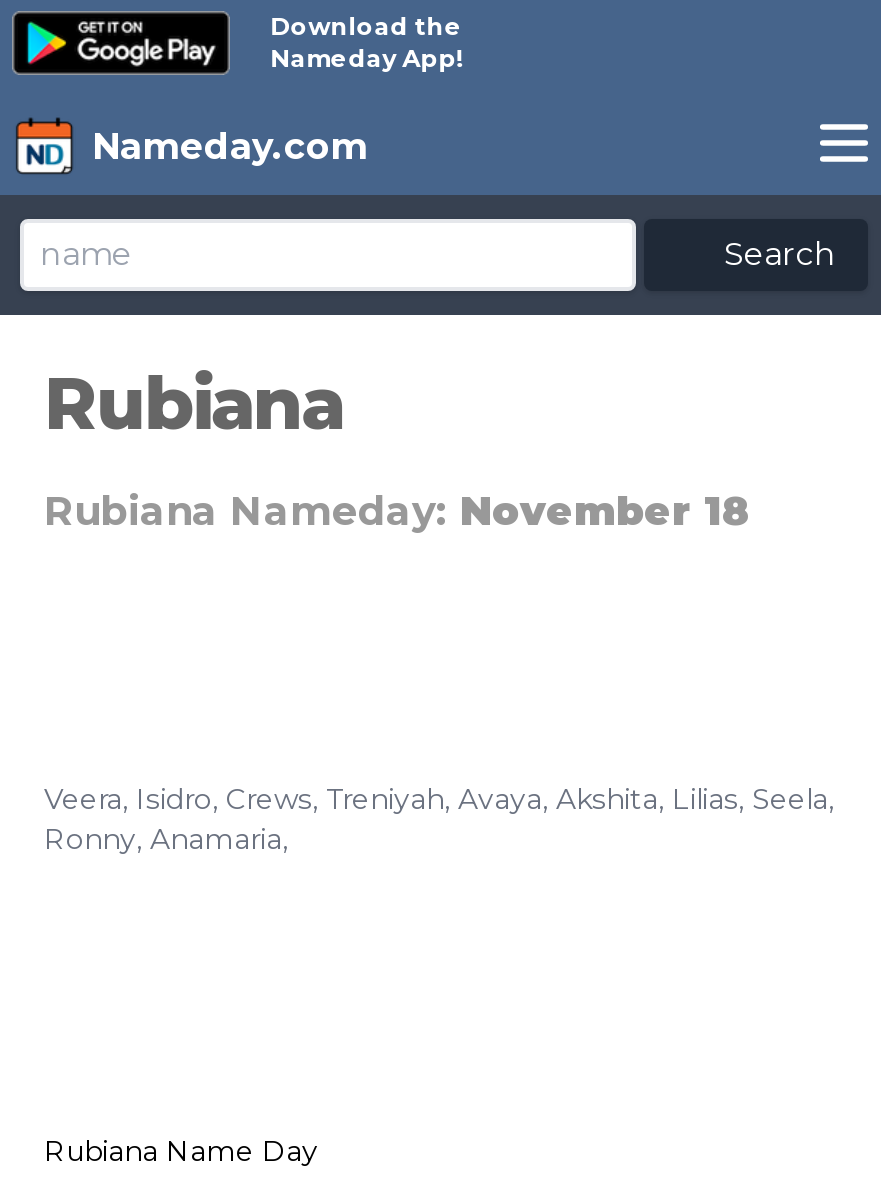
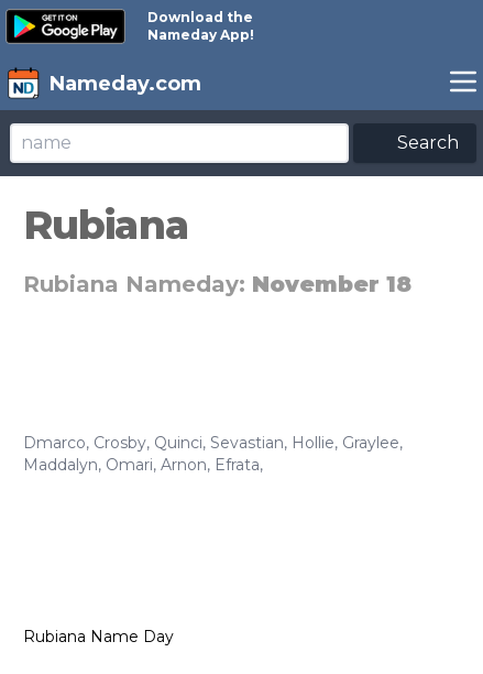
[44,781,834,857] Veera, Isidro, Crews, Treniyah, Avaya, Akshita, Lilias, Seela, | Ronny, Anamaria, -> [23,433,403,475] Dmarco, Crosby, Quinci, Sevastian, Hollie, Graylee, | Maddalyn, Omari, Arnon, Efrata,

